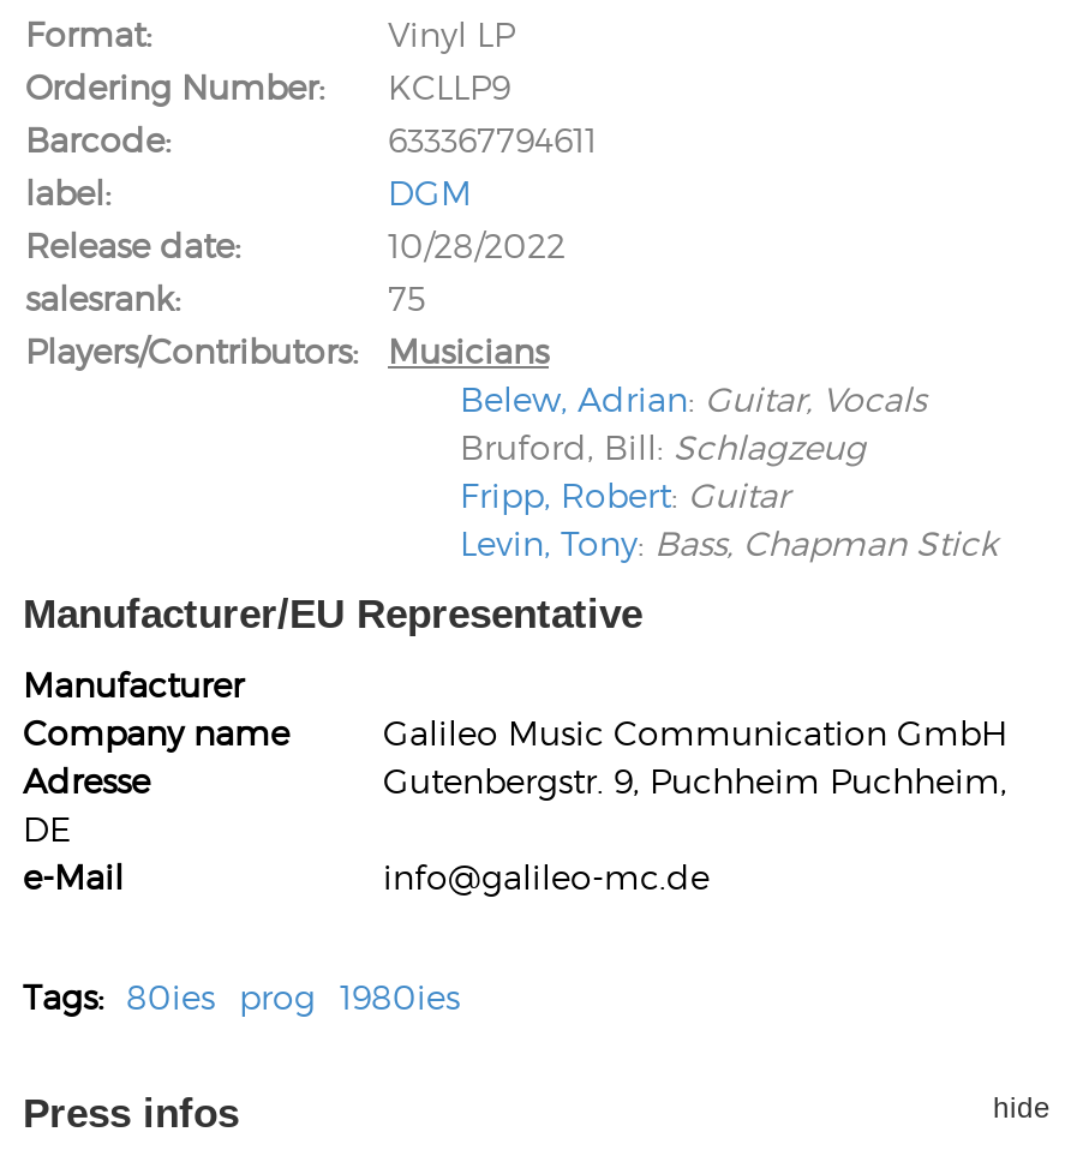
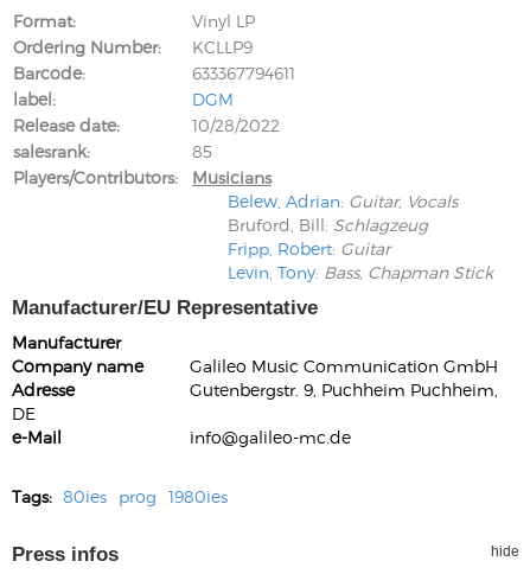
[388,277,426,318] 75 -> [192,141,212,161] 85

